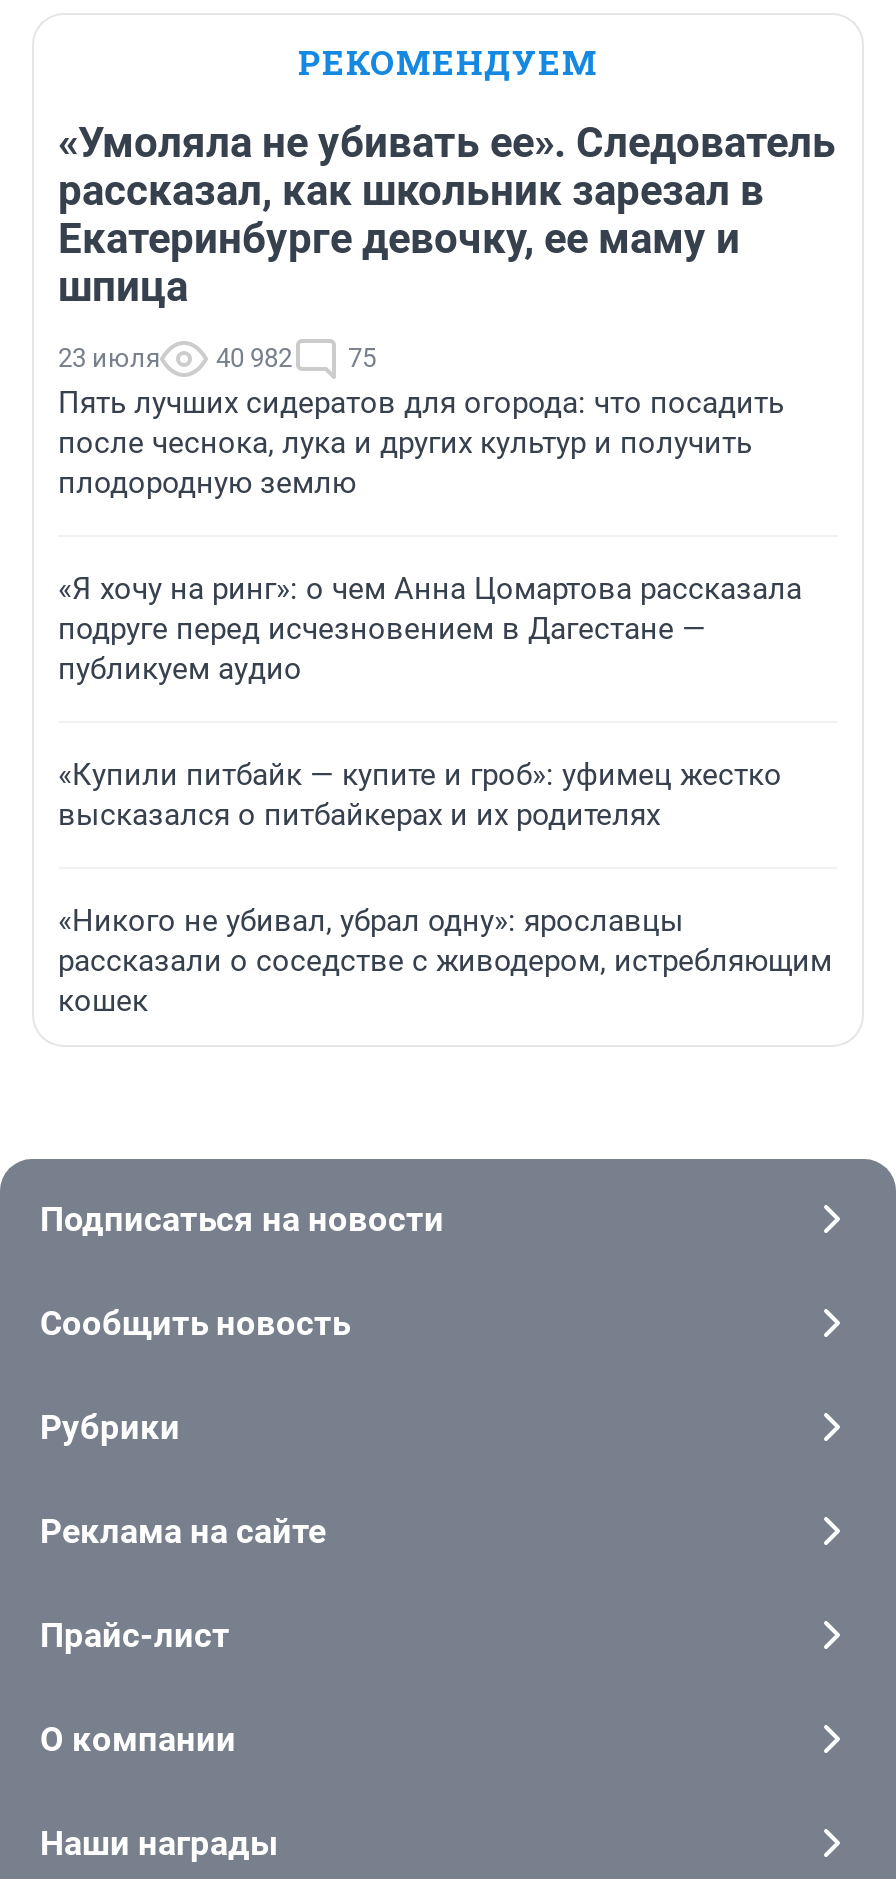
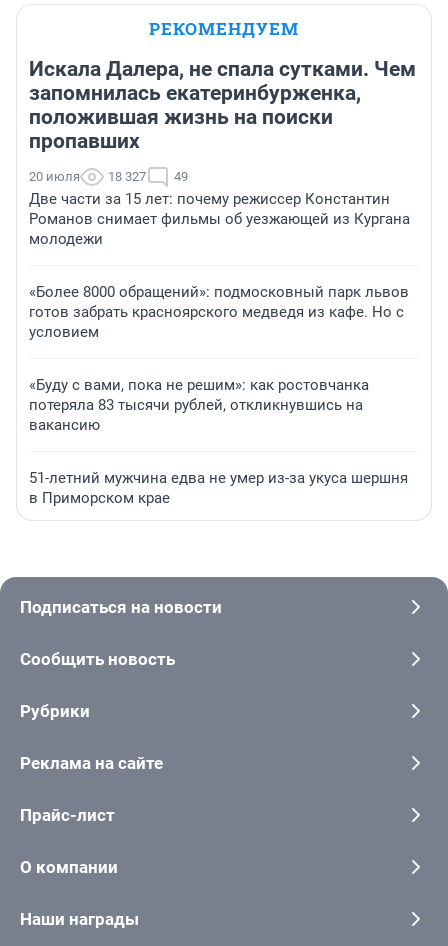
[58,119,836,311] «Умоляла не убивать ее». Следователь | рассказал, как школьник зарезал в | Екатеринбурге девочку, ее маму и | шпица -> [29,57,416,153] Искала Далера, не спала сутками. Чем | запомнилась екатеринбурженка, | положившая жизнь на поиски | пропавших
[58,343,784,501] 23 июля | 40 982 | 75 | Пять лучших сидератов для огорода: что посадить | после чеснока, лука и других культур и получить | плодородную землю -> [29,169,410,248] 20 июля | 18 327 | 49 | Две части за 15 лет: почему режиссер Константин | Романов снимает фильмы об уезжающей из Кургана | молодежи
[58,571,802,687] «Я хочу на ринг»: о чем Анна Цомартова рассказала | подруге перед исчезновением в Дагестане — | публикуем аудио -> [29,283,409,341] «Более 8000 обращений»: подмосковный парк львов | готов забрать красноярского медведя из кафе. Но с | условием
[58,757,782,833] «Купили питбайк — купите и гроб»: уфимец жестко | высказался о питбайкерах и их родителях -> [29,376,369,434] «Буду с вами, пока не решим»: как ростовчанка | потеряла 83 тысячи рублей, откликнувшись на | вакансию
[58,903,832,1019] «Никого не убивал, убрал одну»: ярославцы | рассказали о соседстве с живодером, истребляющим | кошек -> [29,469,408,507] 51-летний мужчина едва не умер из-за укуса шершня | в Приморском крае

